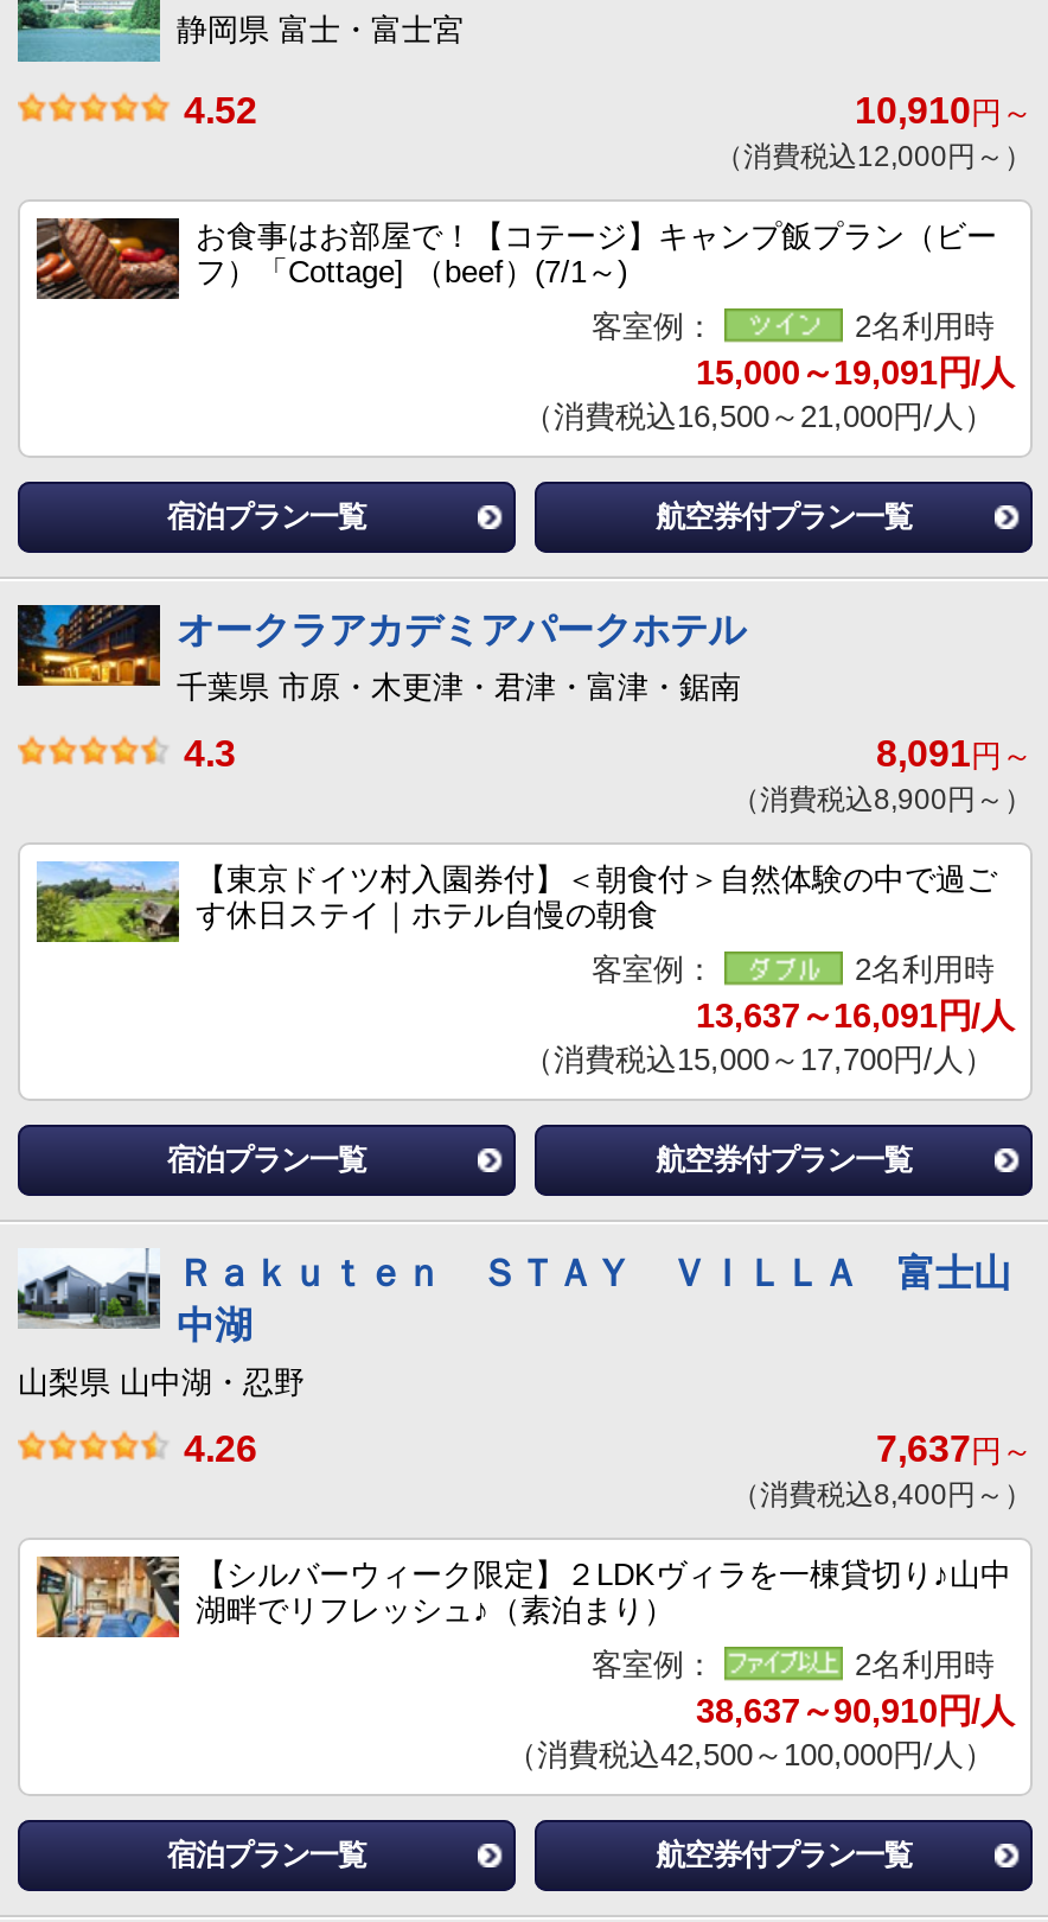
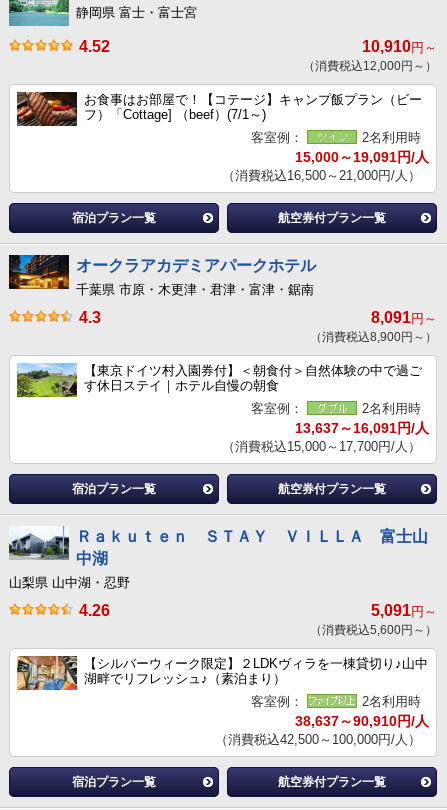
[876,1429,1033,1469] 7,637円～ -> [371,602,437,619] 5,091円～
[731,1479,1033,1512] （消費税込8,400円～） -> [310,623,437,637] （消費税込5,600円～）

